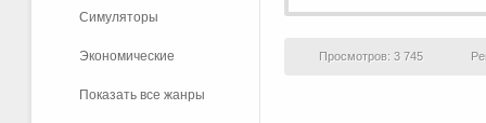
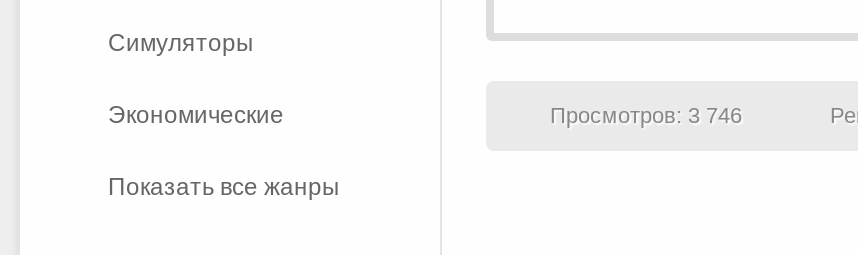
[319,50,423,63] Просмотров: 3 745 -> [550,103,742,127] Просмотров: 3 746

